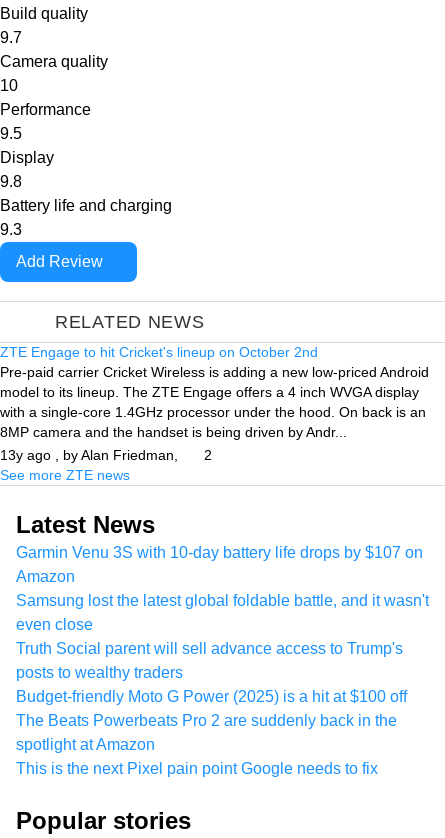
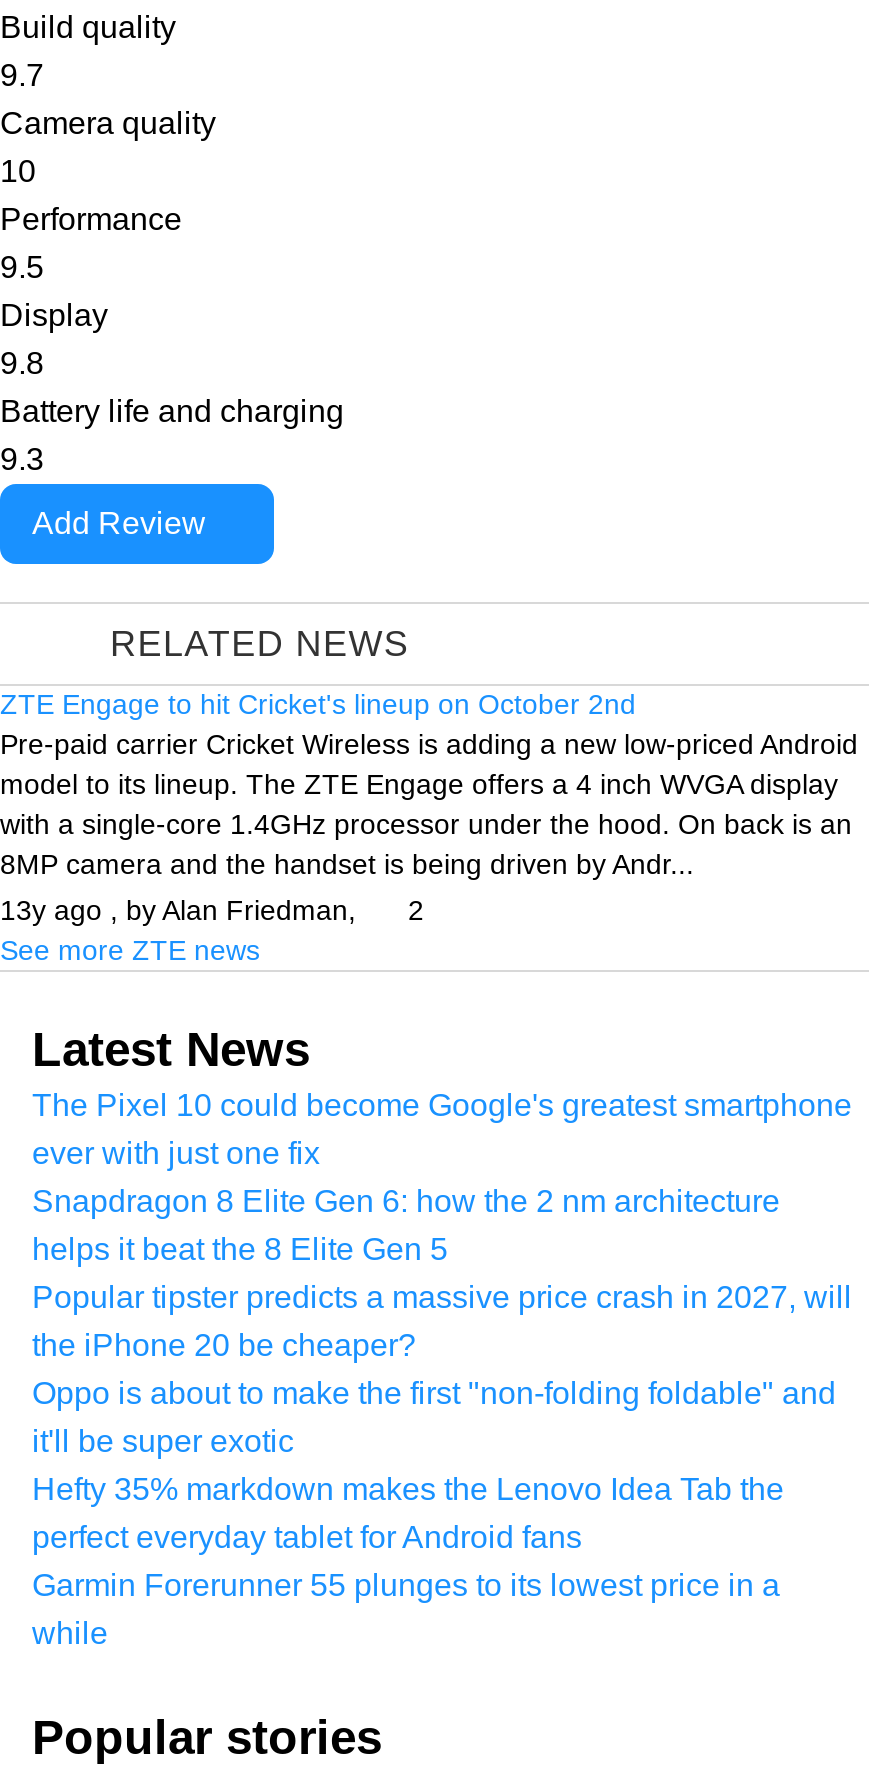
[16,544,429,777] Garmin Venu 3S with 10-day battery life drops by $107 on | Amazon | Samsung lost the latest global foldable battle, and it wasn't | even close | Truth Social parent will sell advance access to Trump's | posts to wealthy traders | Budget-friendly Moto G Power (2025) is a hit at $100 off | The Beats Powerbeats Pro 2 are suddenly back in the | spotlight at Amazon | This is the next Pixel pain point Google needs to fix -> [32,1088,852,1650] The Pixel 10 could become Google's greatest smartphone | ever with just one fix | Snapdragon 8 Elite Gen 6: how the 2 nm architecture | helps it beat the 8 Elite Gen 5 | Popular tipster predicts a massive price crash in 2027, will | the iPhone 20 be cheaper? | Oppo is about to make the first "non-folding foldable" and | it'll be super exotic | Hefty 35% markdown makes the Lenovo Idea Tab the | perfect everyday tablet for Android fans | Garmin Forerunner 55 plunges to its lowest price in a | while

